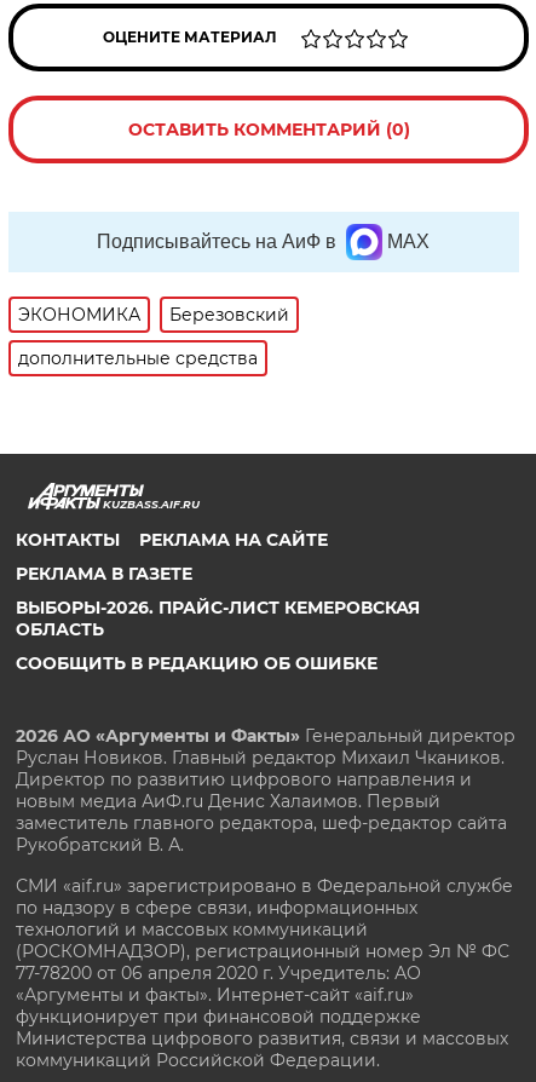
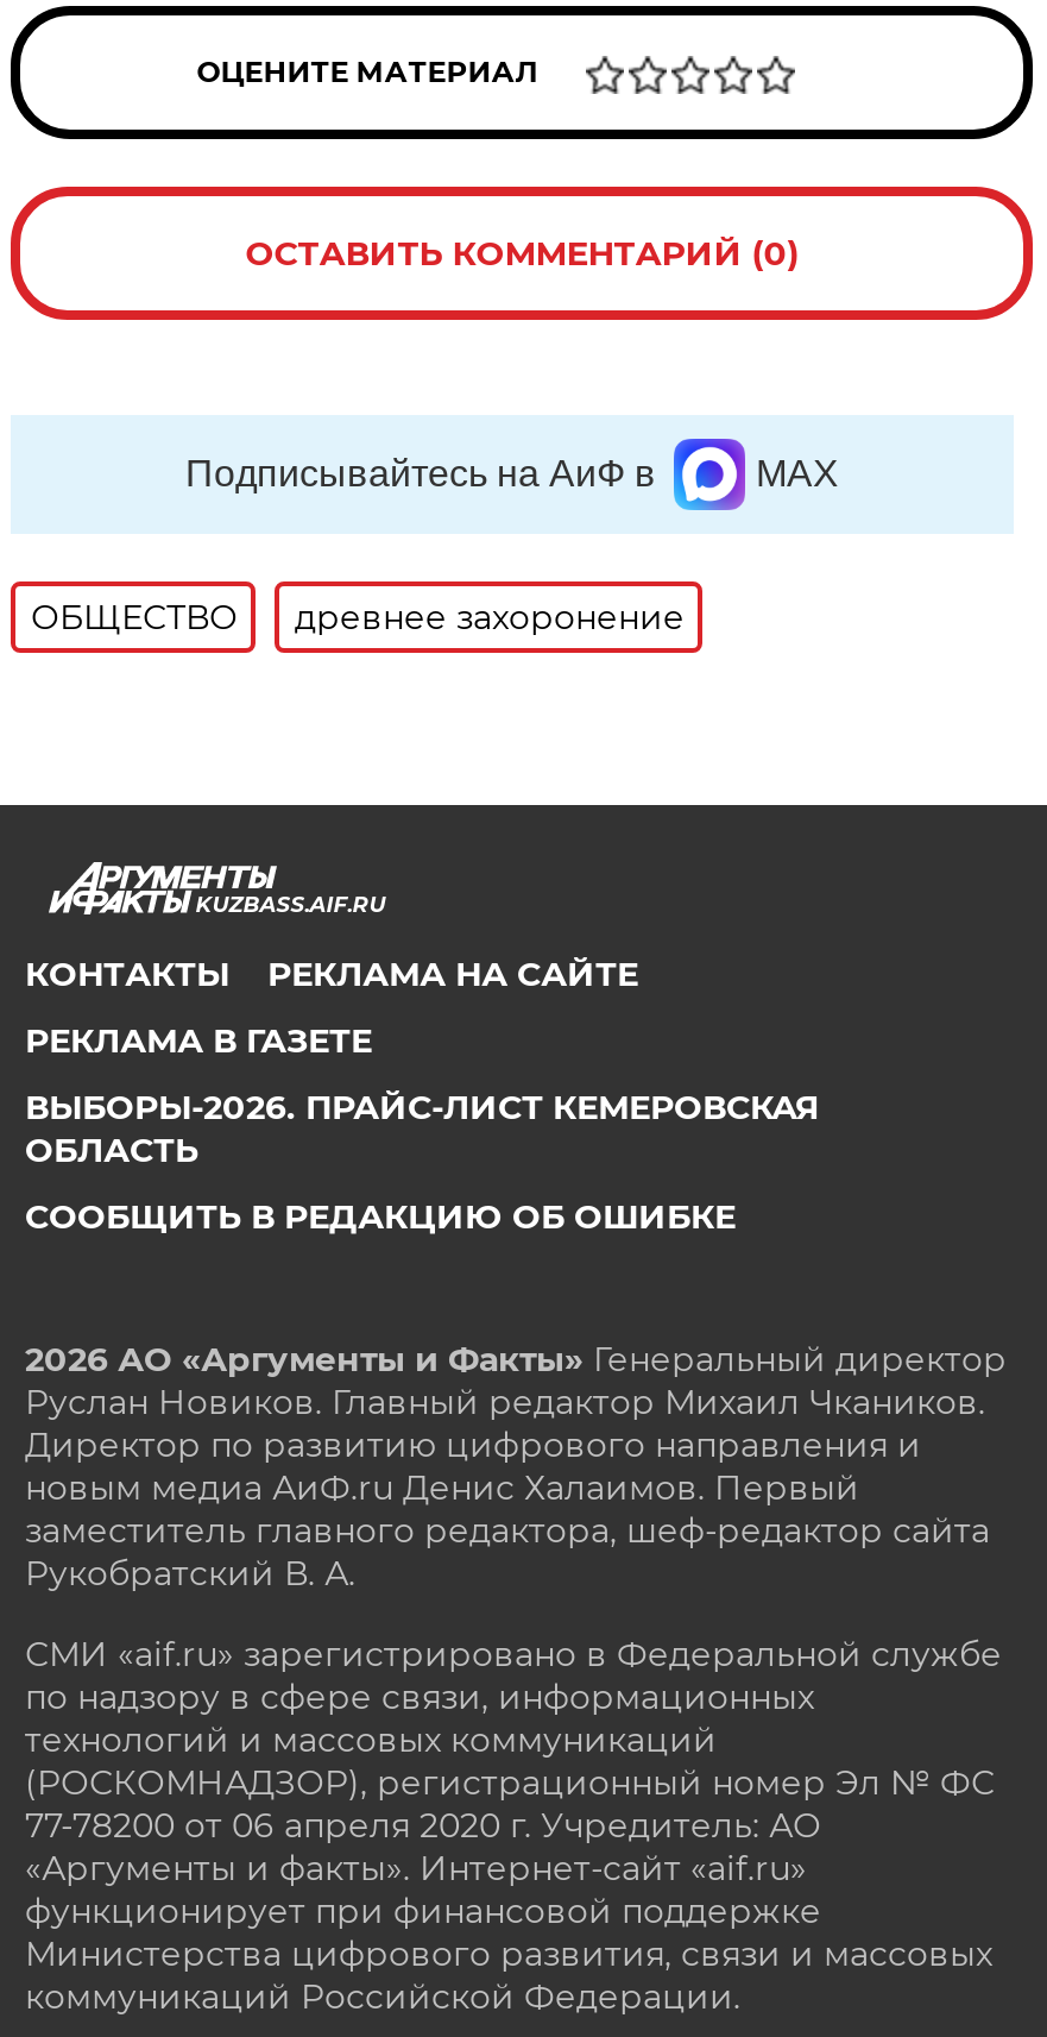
[19,304,290,369] ЭКОНОМИКА | Березовский | дополнительные средства -> [31,595,684,638] ОБЩЕСТВО | древнее захоронение

